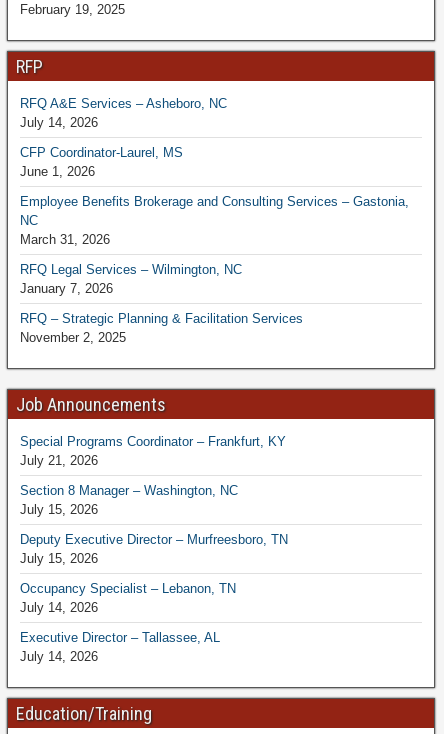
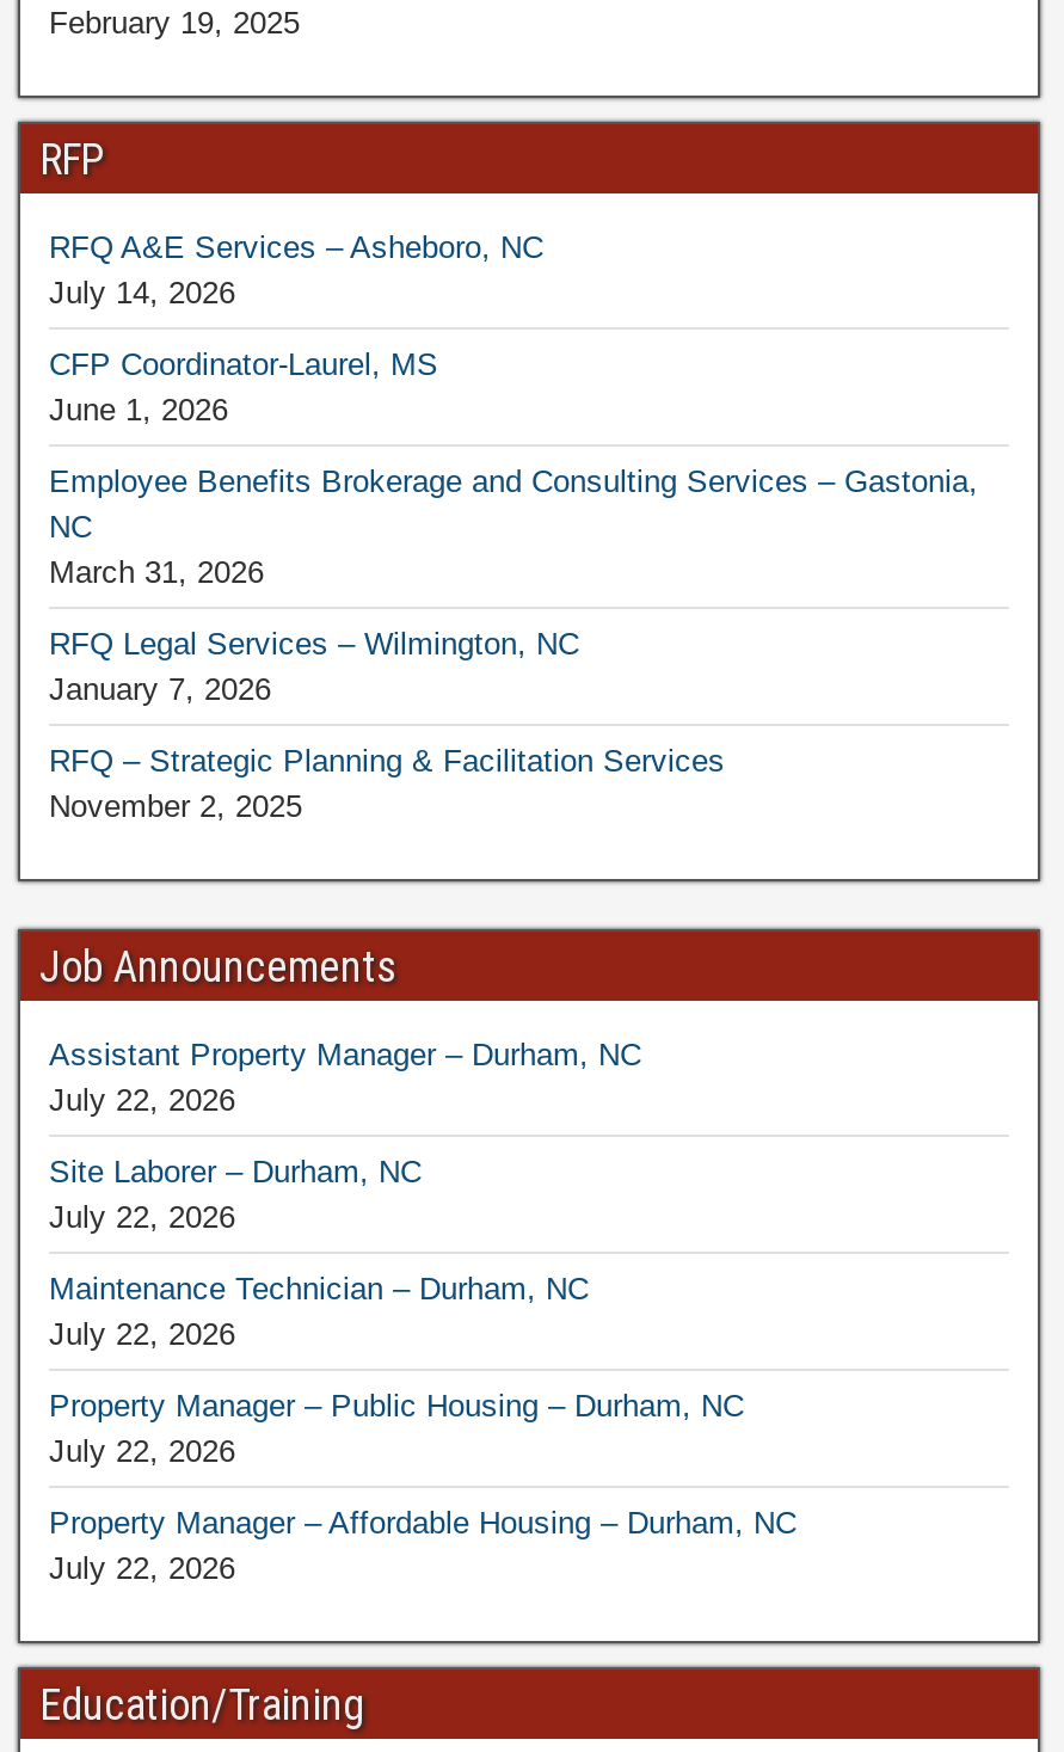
[20,434,286,468] Special Programs Coordinator – Frankfurt, KY | July 21, 2026 -> [49,1038,641,1119] Assistant Property Manager – Durham, NC | July 22, 2026
[20,483,238,517] Section 8 Manager – Washington, NC | July 15, 2026 -> [49,1155,422,1236] Site Laborer – Durham, NC | July 22, 2026
[20,532,288,566] Deputy Executive Director – Murfreesboro, TN | July 15, 2026 -> [49,1272,589,1353] Maintenance Technician – Durham, NC | July 22, 2026
[20,581,236,615] Occupancy Specialist – Lebanon, TN | July 14, 2026 -> [49,1389,744,1470] Property Manager – Public Housing – Durham, NC | July 22, 2026
[20,630,220,664] Executive Director – Tallassee, AL | July 14, 2026 -> [49,1506,797,1587] Property Manager – Affordable Housing – Durham, NC | July 22, 2026

